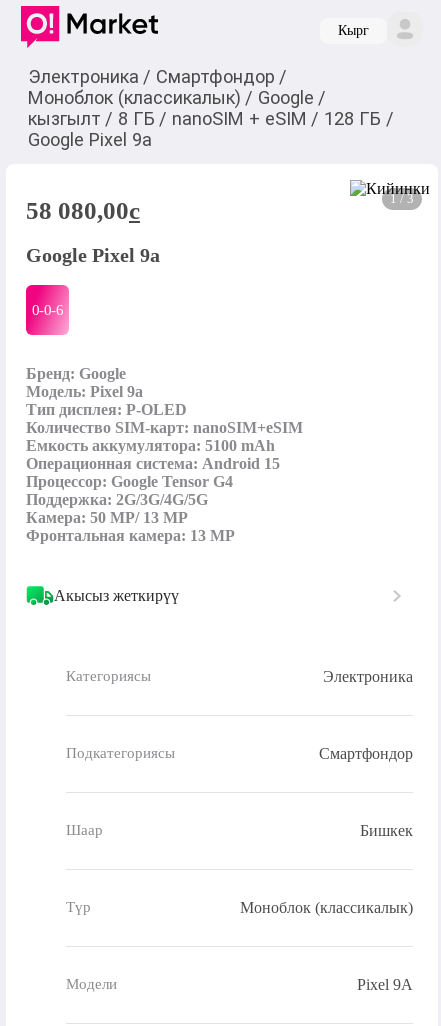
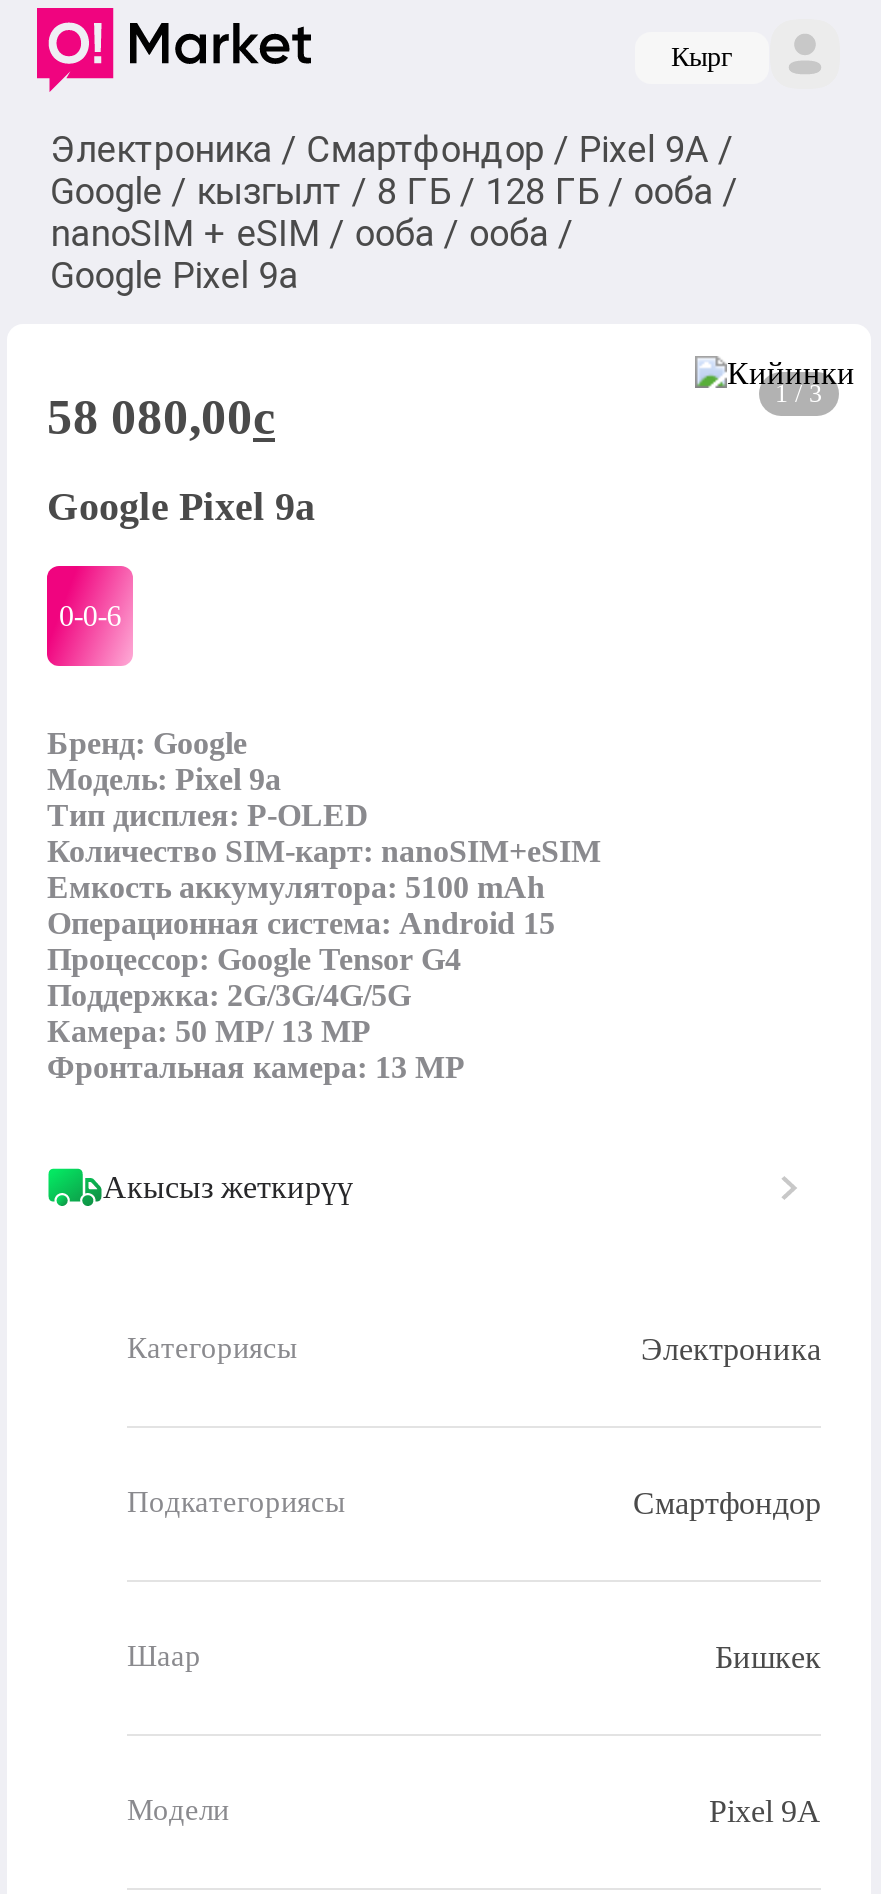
[28,66,393,129] Электроника / Смартфондор / | Моноблок (классикалык) / Google / | кызгылт / 8 ГБ / nanoSIM + eSIM / 128 ГБ / -> [50,127,738,253] Электроника / Смартфондор / Pixel 9A / | Google / кызгылт / 8 ГБ / 128 ГБ / ооба / | nanoSIM + eSIM / ооба / ооба /
[66,899,413,916] Түр | Моноблок (классикалык) -> none

